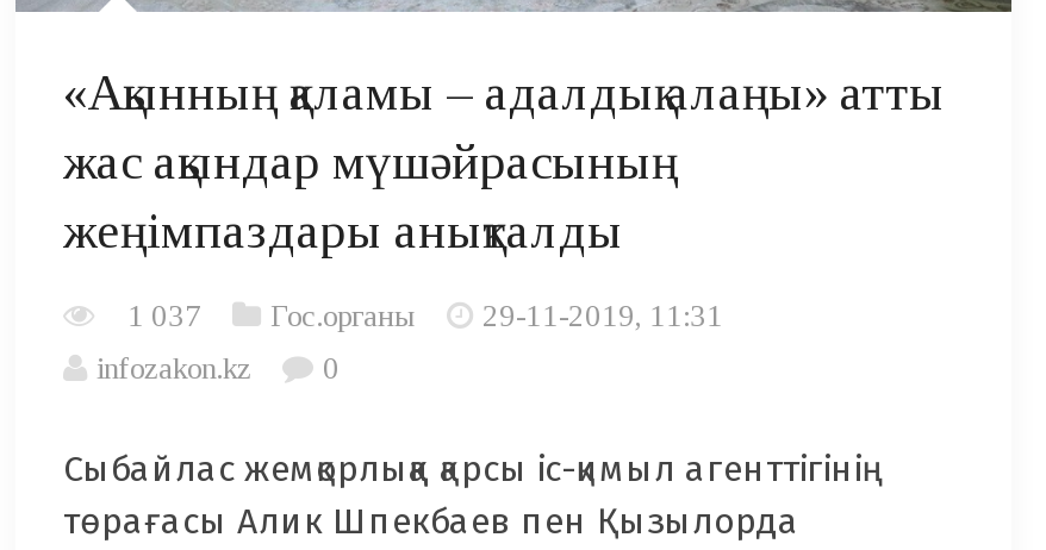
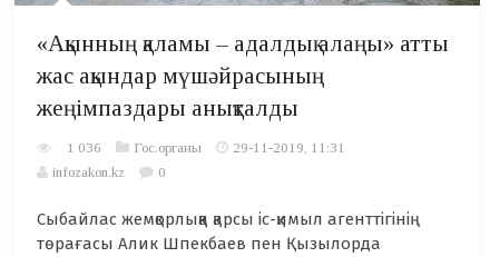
[127,296,723,332] 1 037 Гос.органы 29-11-2019, 11:31 -> [67,139,345,155] 1 036 Гос.органы 29-11-2019, 11:31

